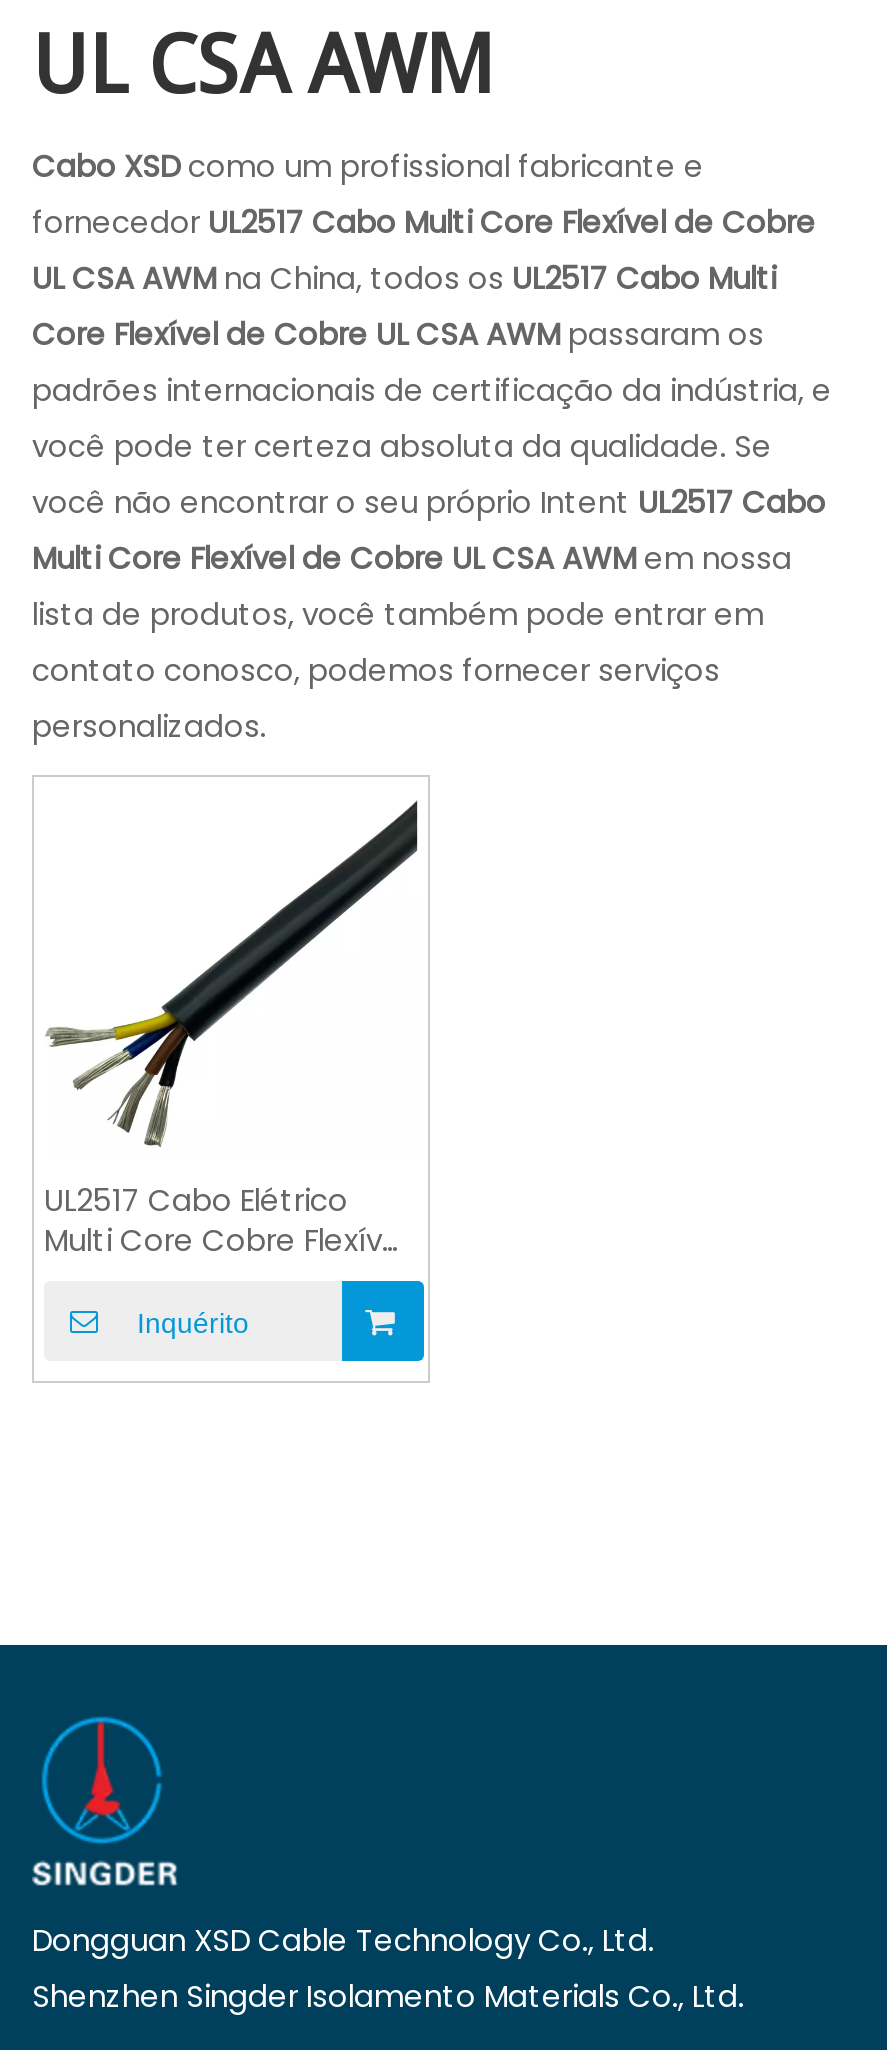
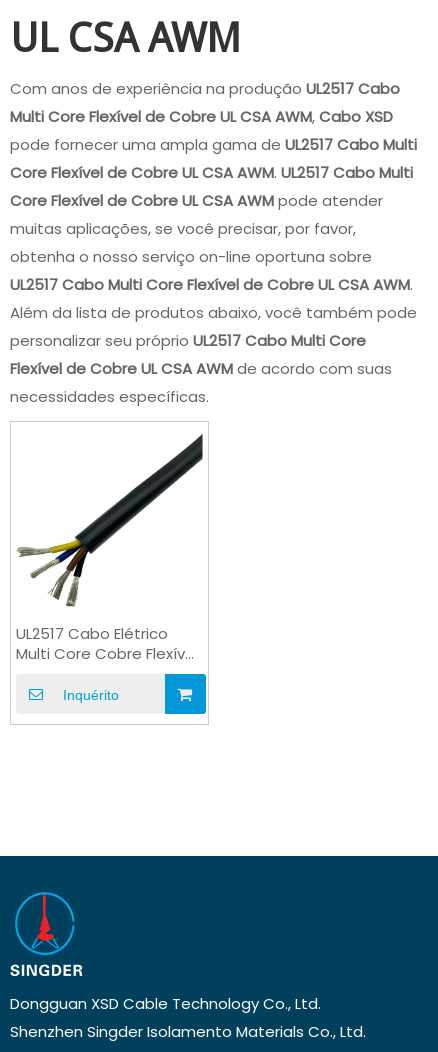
[32,145,832,747] Cabo XSD como um profissional fabricante e | fornecedor UL2517 Cabo Multi Core Flexível de Cobre | UL CSA AWM na China, todos os UL2517 Cabo Multi | Core Flexível de Cobre UL CSA AWM passaram os | padrões internacionais de certificação da indústria, e | você pode ter certeza absoluta da qualidade. Se | você não encontrar o seu próprio Intent UL2517 Cabo | Multi Core Flexível de Cobre UL CSA AWM em nossa | lista de produtos, você também pode entrar em | contato conosco, podemos fornecer serviços | personalizados. -> [10,78,417,407] Com anos de experiência na produção UL2517 Cabo | Multi Core Flexível de Cobre UL CSA AWM, Cabo XSD | pode fornecer uma ampla gama de UL2517 Cabo Multi | Core Flexível de Cobre UL CSA AWM. UL2517 Cabo Multi | Core Flexível de Cobre UL CSA AWM pode atender | muitas aplicações, se você precisar, por favor, | obtenha o nosso serviço on-line oportuna sobre | UL2517 Cabo Multi Core Flexível de Cobre UL CSA AWM. | Além da lista de produtos abaixo, você também pode | personalizar seu próprio UL2517 Cabo Multi Core | Flexível de Cobre UL CSA AWM de acordo com suas | necessidades específicas.

